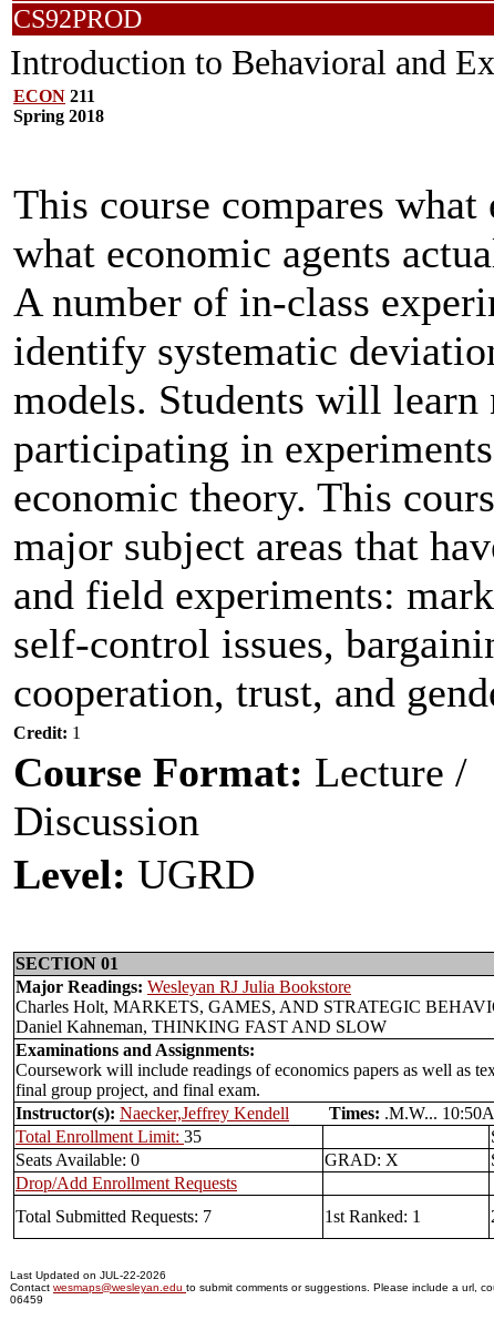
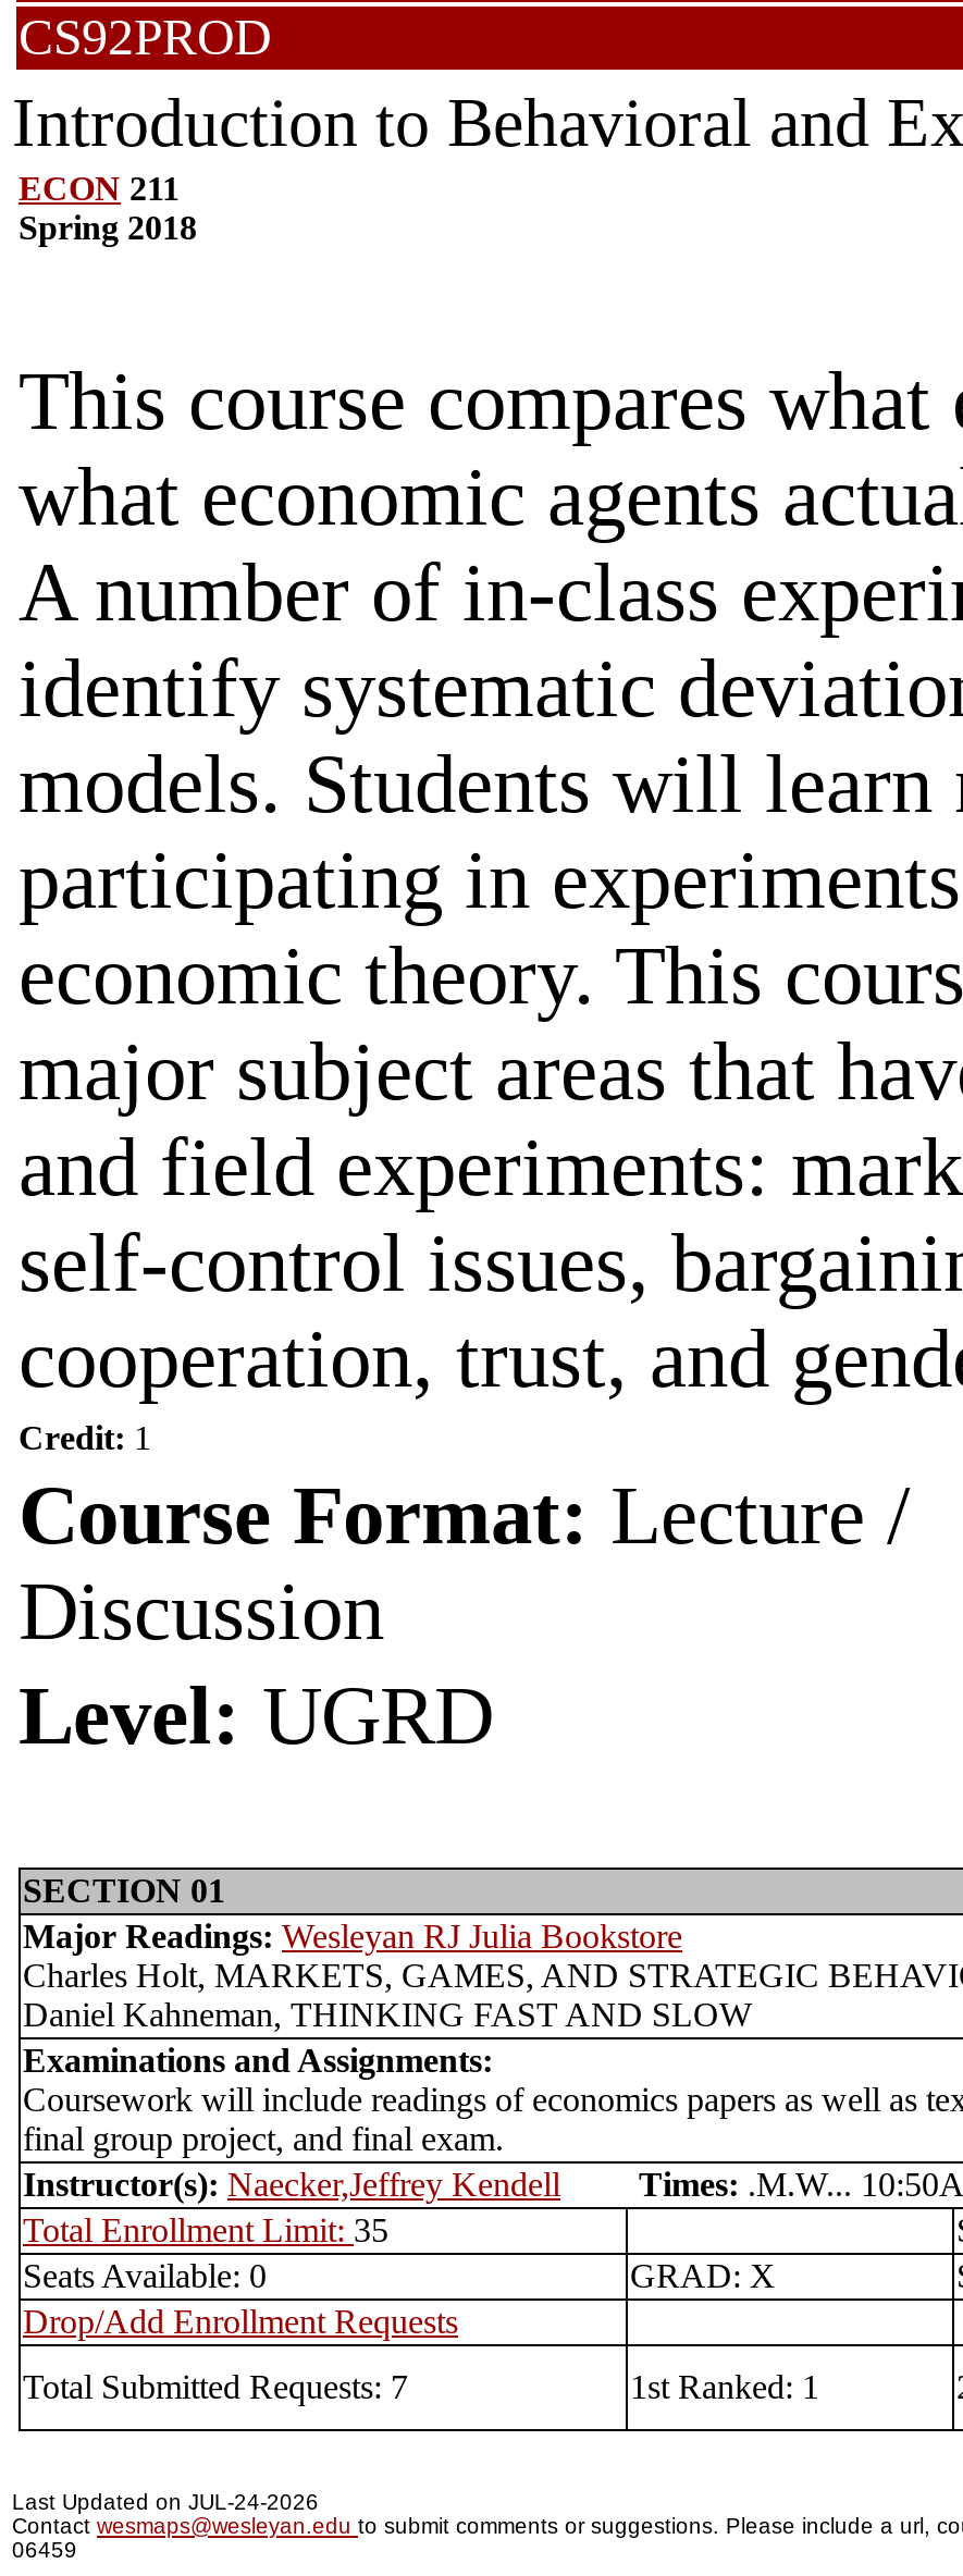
[10,1269,166,1281] Last Updated on JUL-22-2026 -> [12,2490,319,2514] Last Updated on JUL-24-2026

